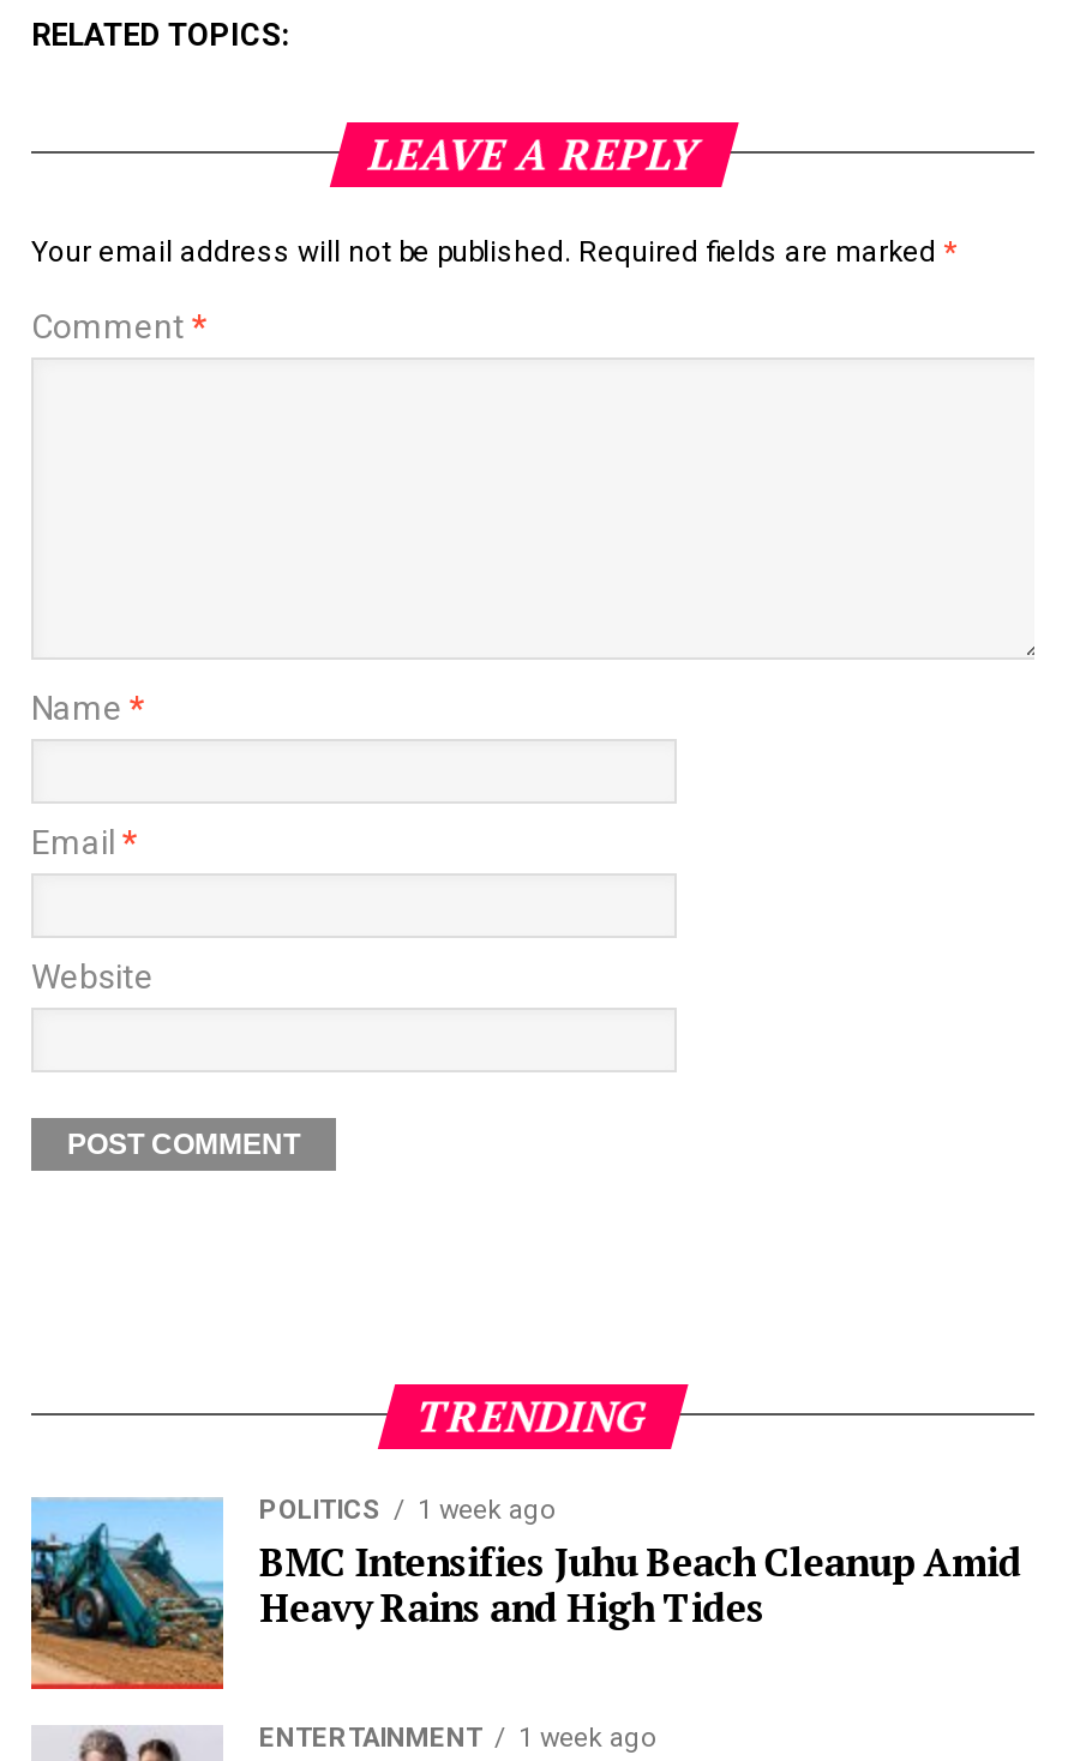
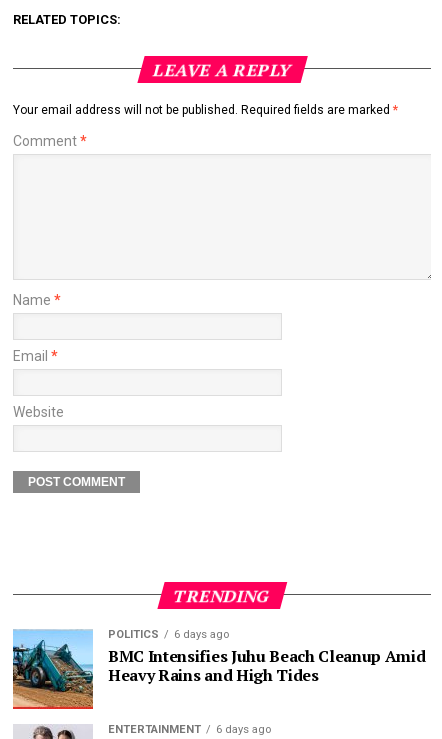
[259,1494,554,1525] POLITICS 1 week ago -> [108,628,229,641] POLITICS 6 days ago
[259,1722,655,1753] ENTERTAINMENT 1 week ago -> [108,723,271,736] ENTERTAINMENT 6 days ago

